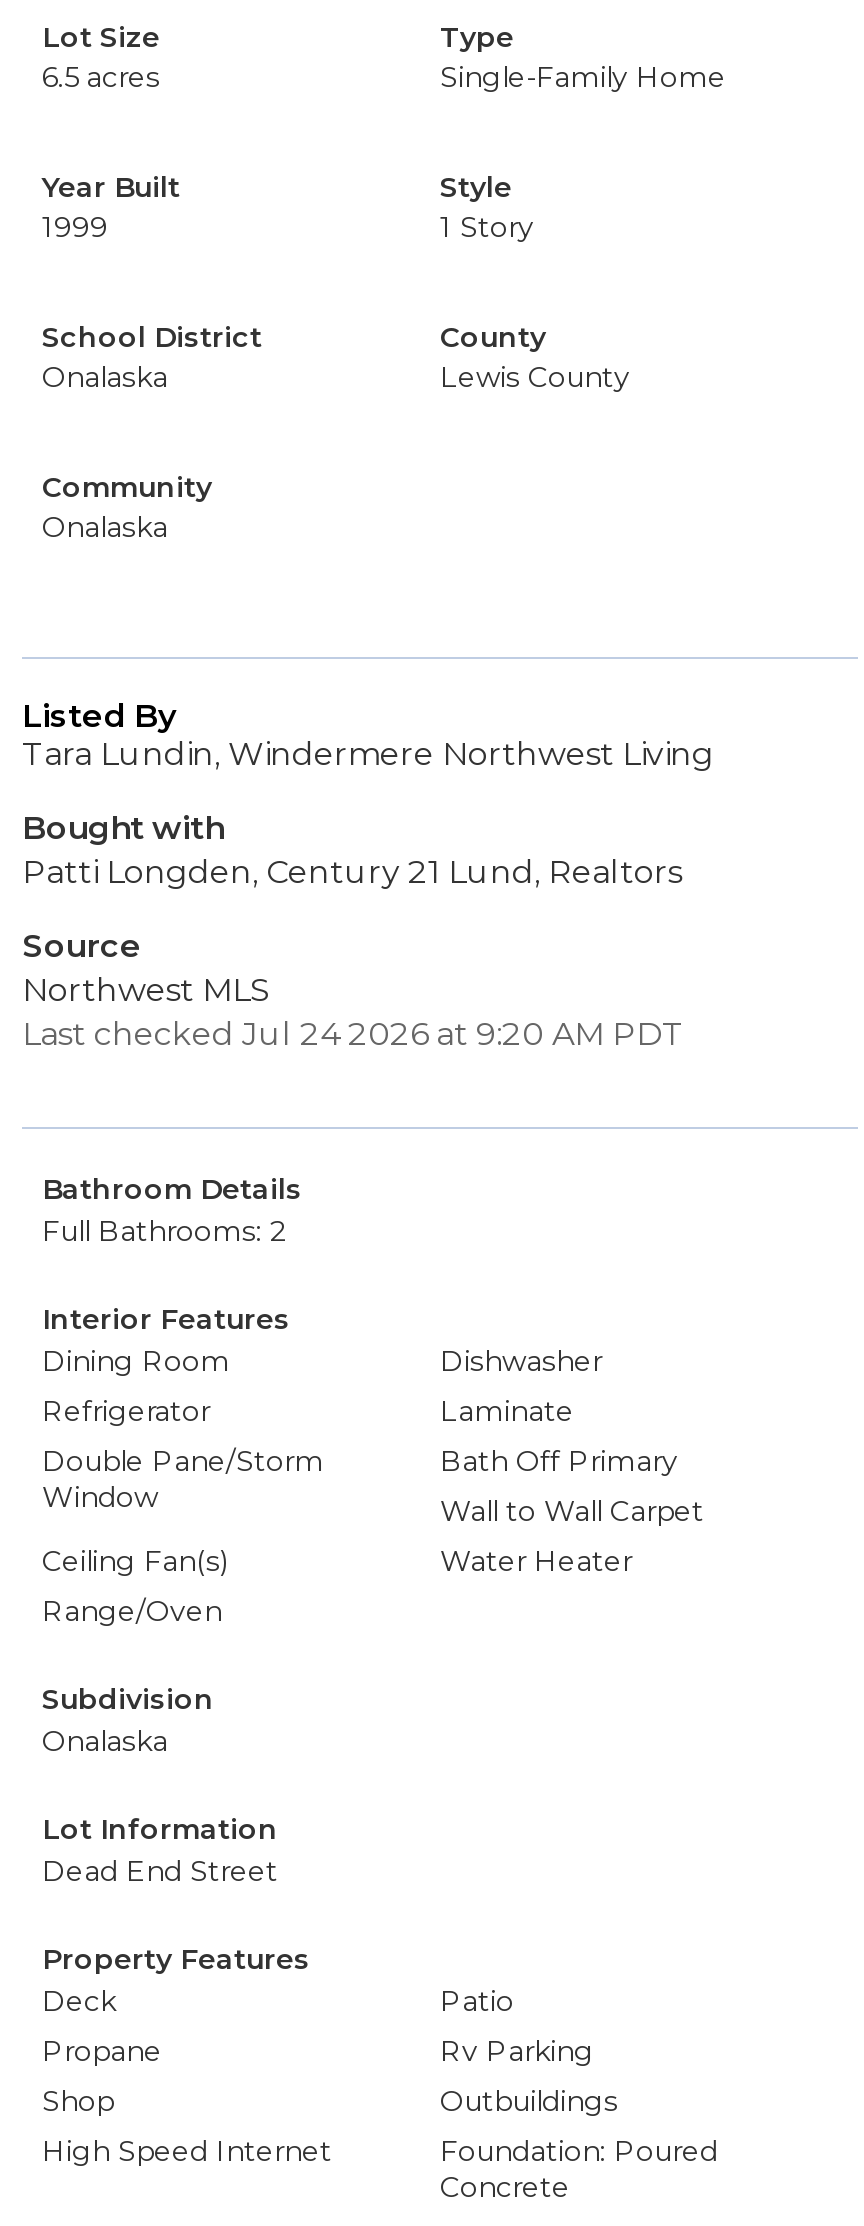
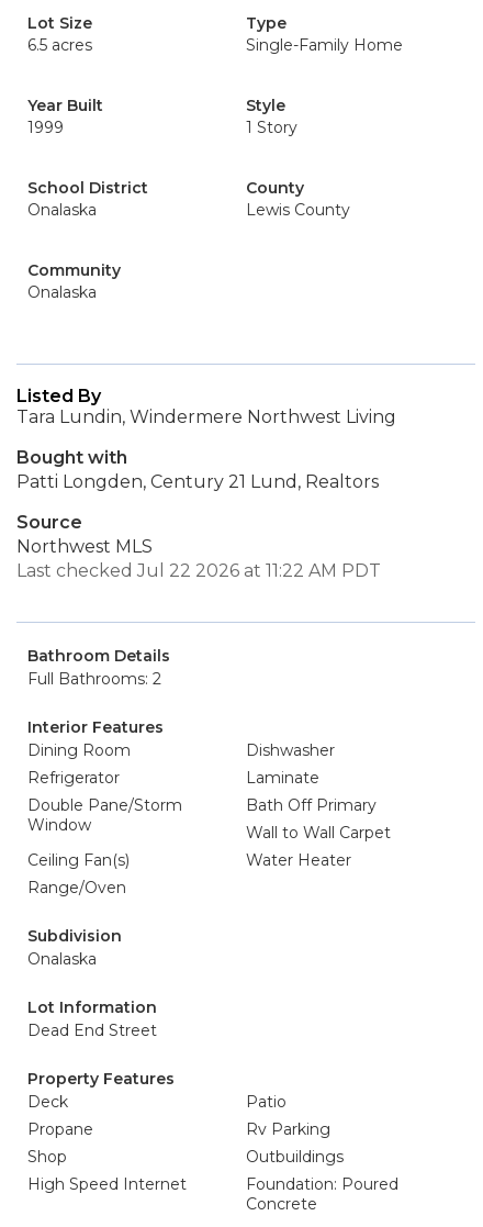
[22,1015,684,1053] Last checked Jul 24 2026 at 9:20 AM PDT -> [16,560,381,581] Last checked Jul 22 2026 at 11:22 AM PDT

